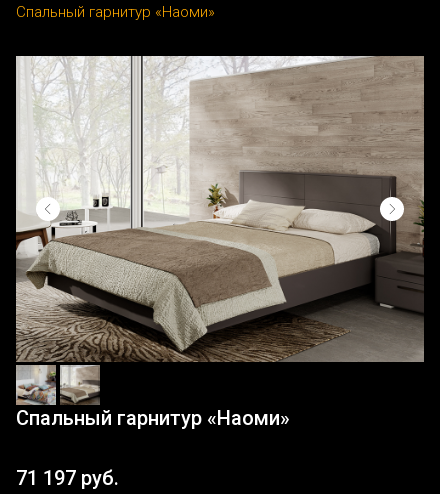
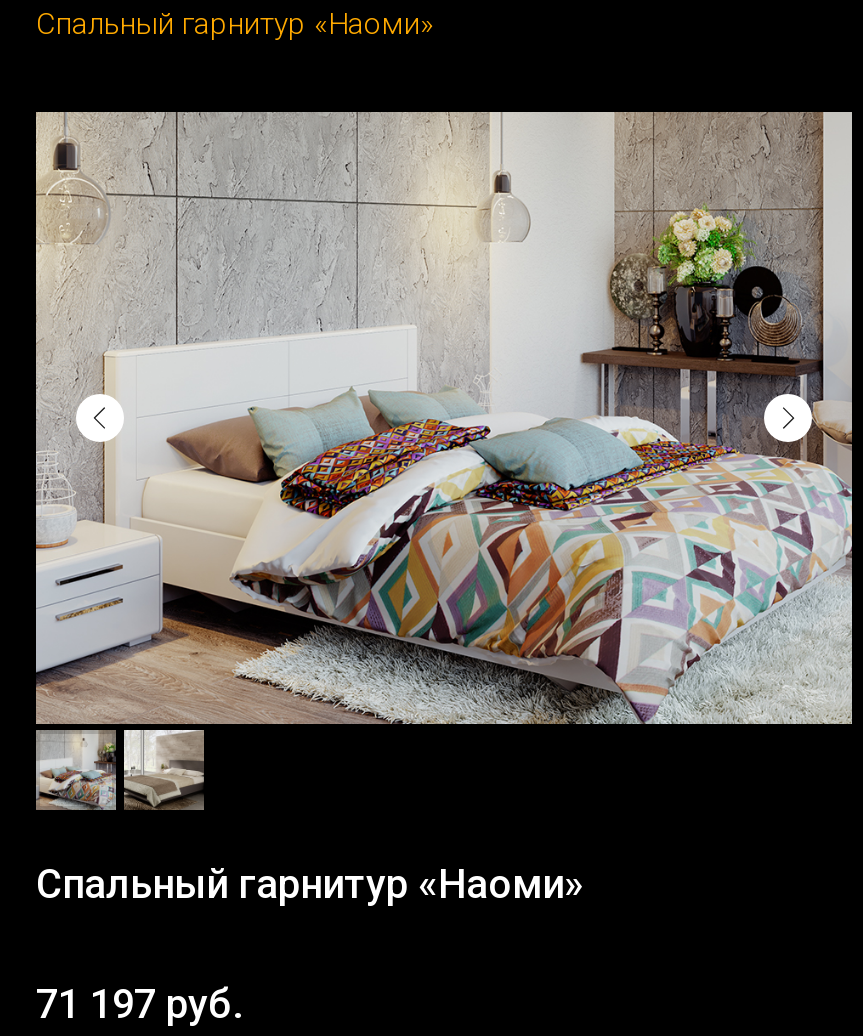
[16,55,424,362] [image] -> [36,110,854,726] [image]

